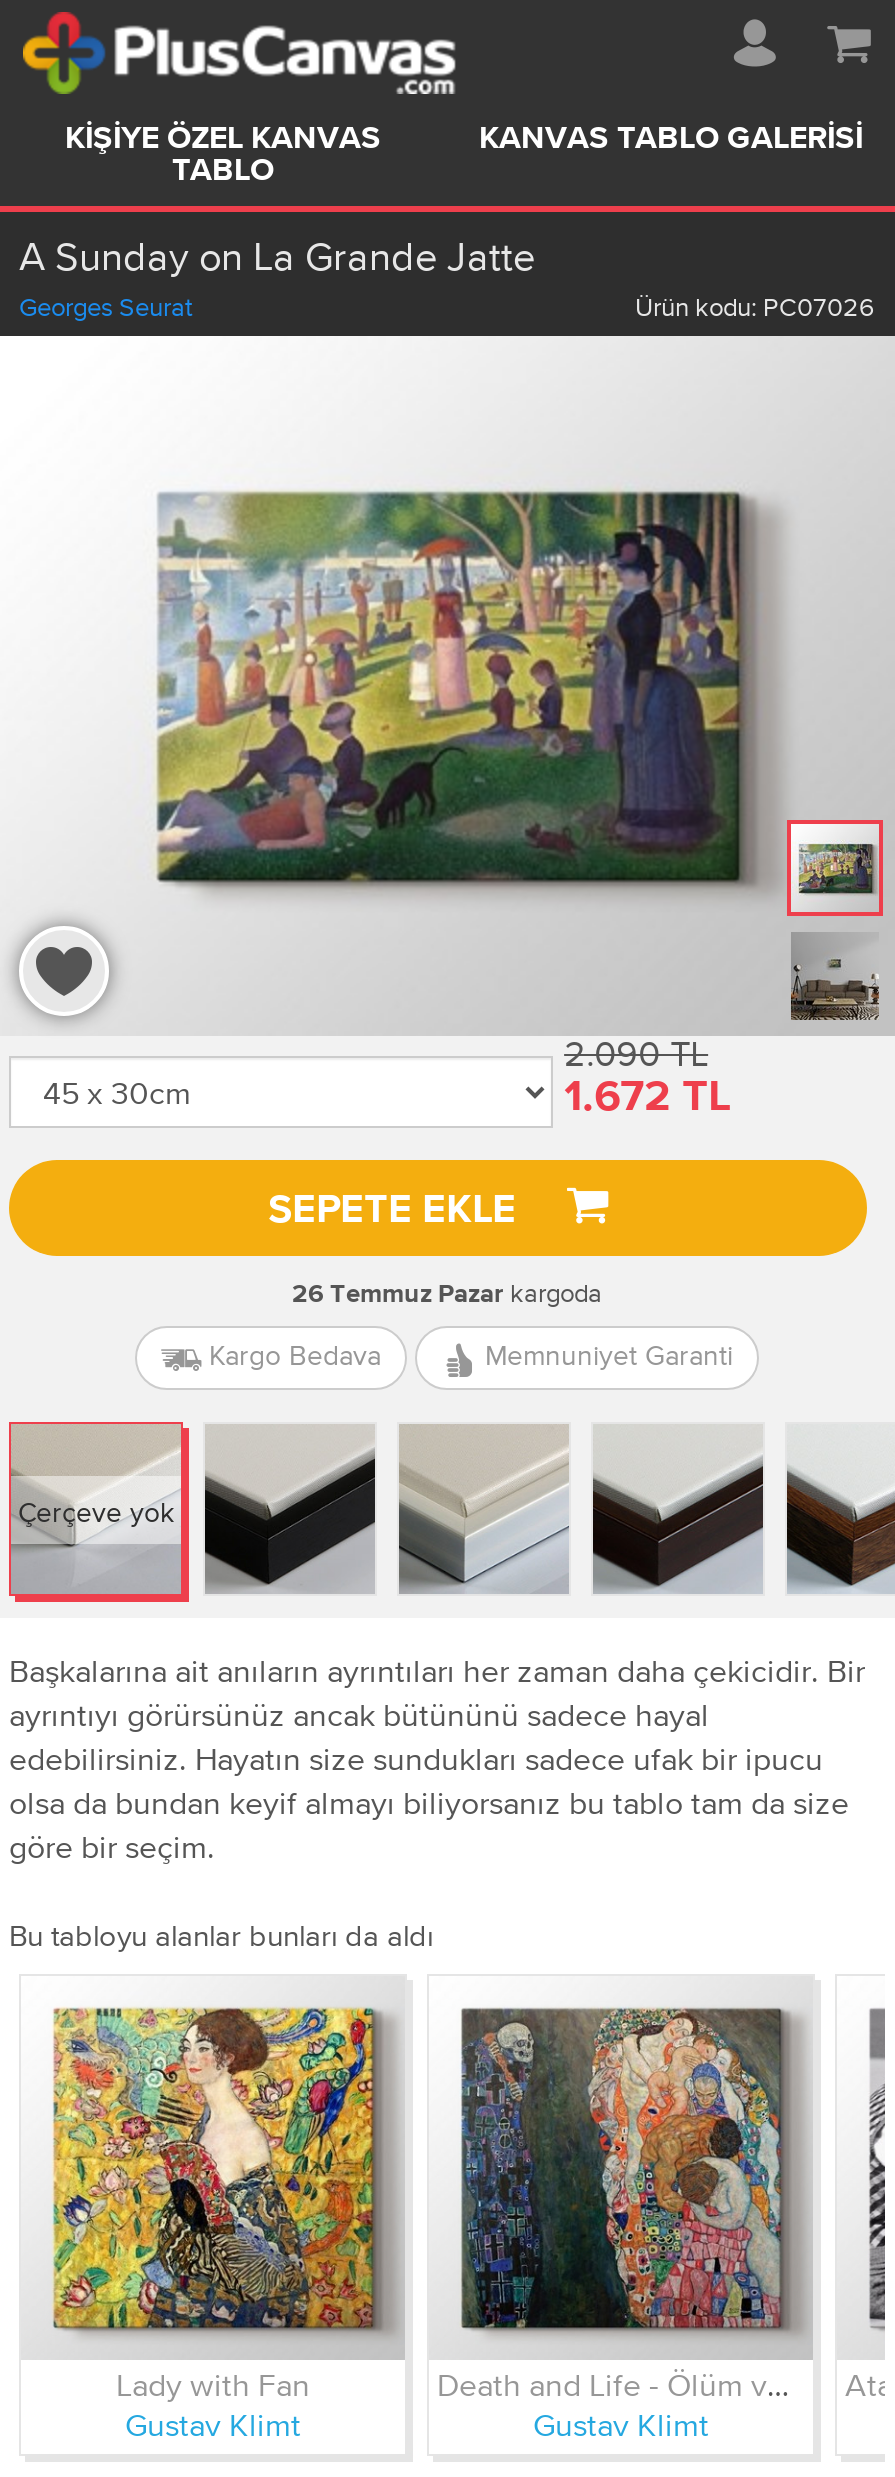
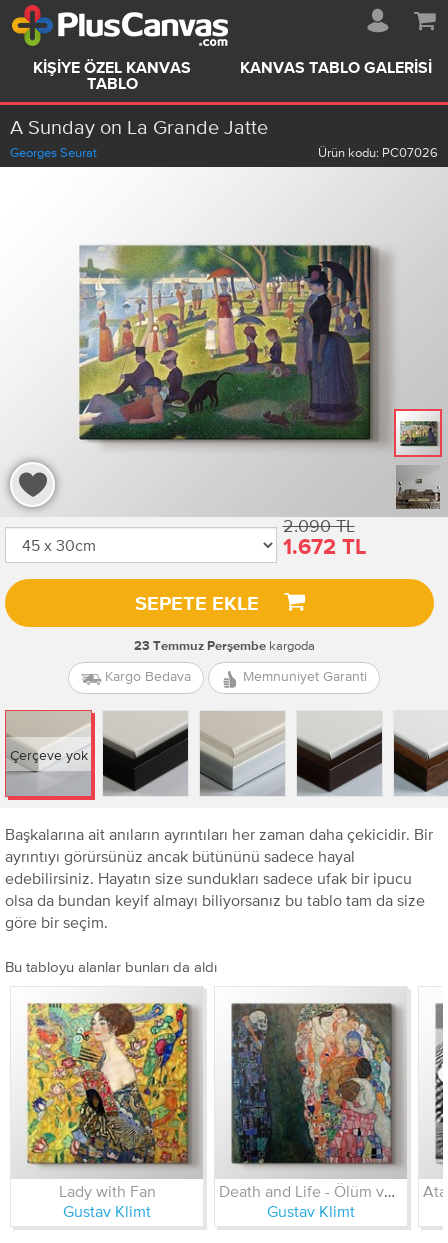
[292,1278,602,1308] 26 Temmuz Pazar kargoda -> [133,638,314,653] 23 Temmuz Perşembe kargoda

